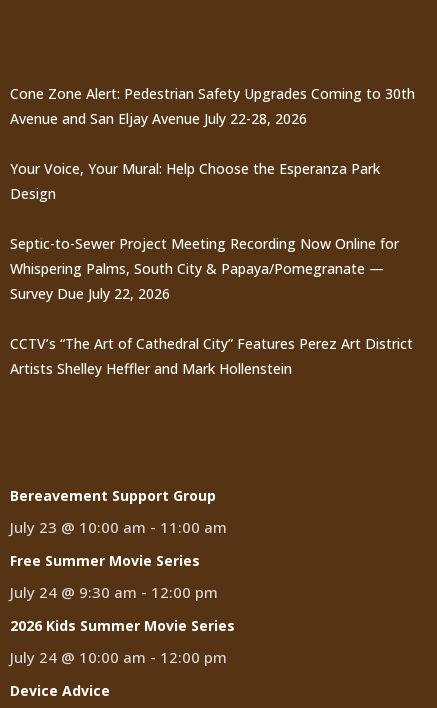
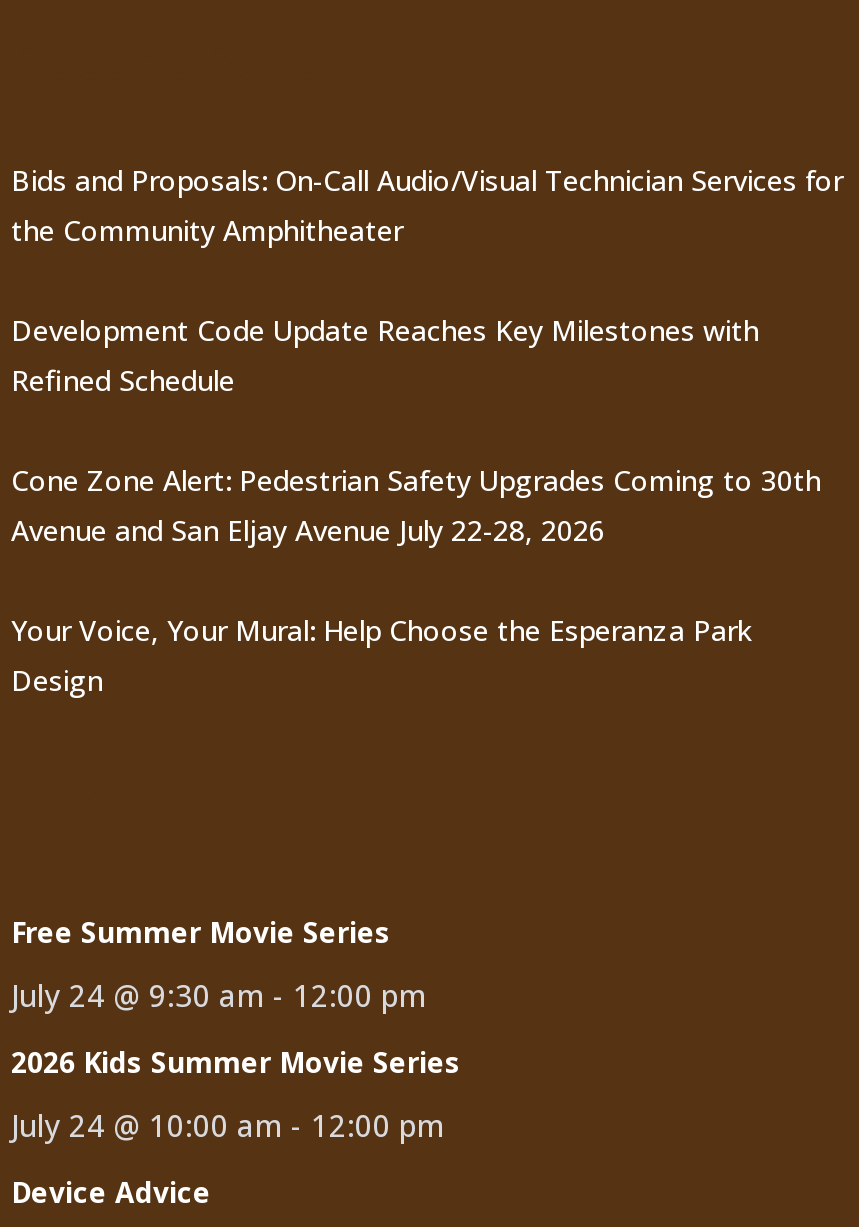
none -> [11,162,843,400] Bids and Proposals: On-Call Audio/Visual Technician Services for | the Community Amphitheater | Development Code Update Reaches Key Milestones with | Refined Schedule
moved [10,84,415,203] -> [11,462,821,700]: Cone Zone Alert: Pedestrian Safety Upgrades Coming to 30th | Avenue and San Eljay Avenue July 22-28, 2026 | Your Voice, Your Mural: Help Choose the Esperanza Park | Design
[10,234,413,378] Septic-to-Sewer Project Meeting Recording Now Online for | Whispering Palms, South City & Papaya/Pomegranate — | Survey Due July 22, 2026 | CCTV’s “The Art of Cathedral City” Features Perez Art District | Artists Shelley Heffler and Mark Hollenstein -> none
[10,486,227,537] Bereavement Support Group | July 23 @ 10:00 am - 11:00 am -> none

